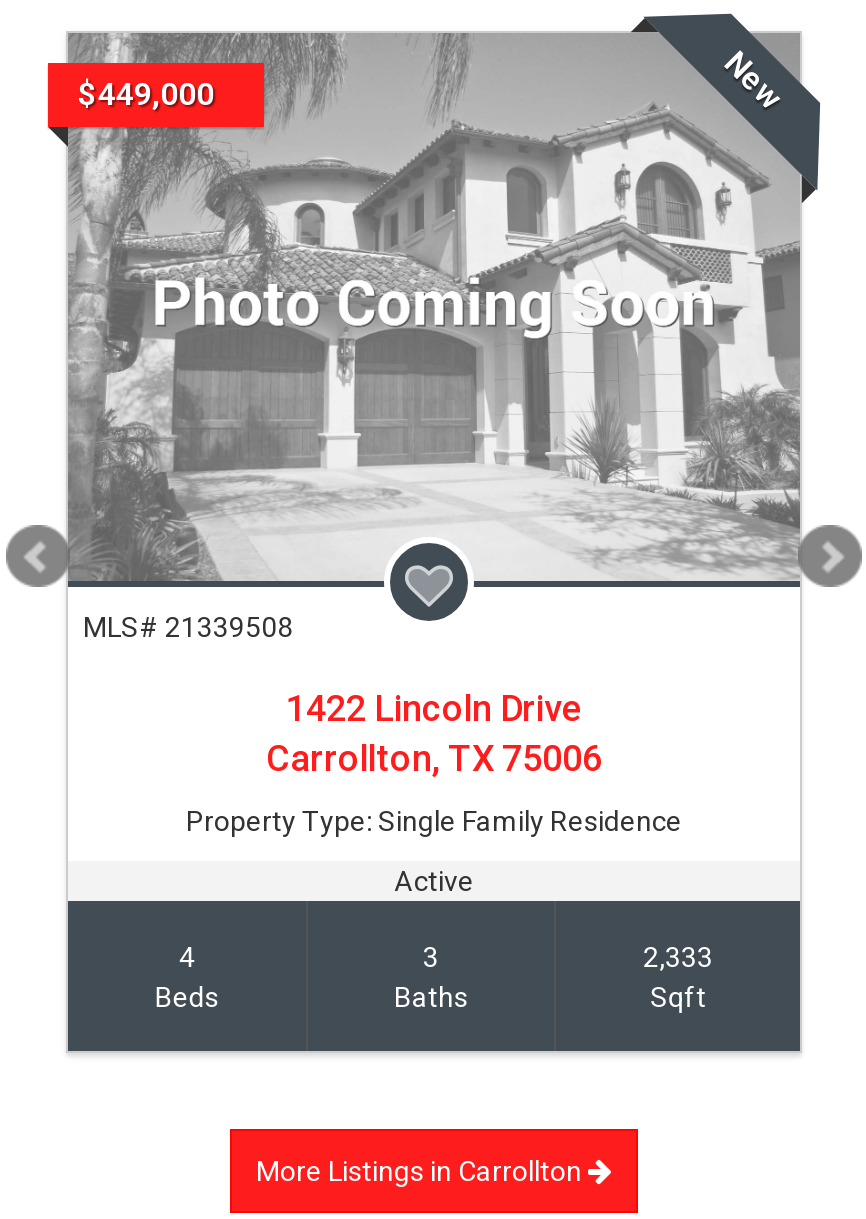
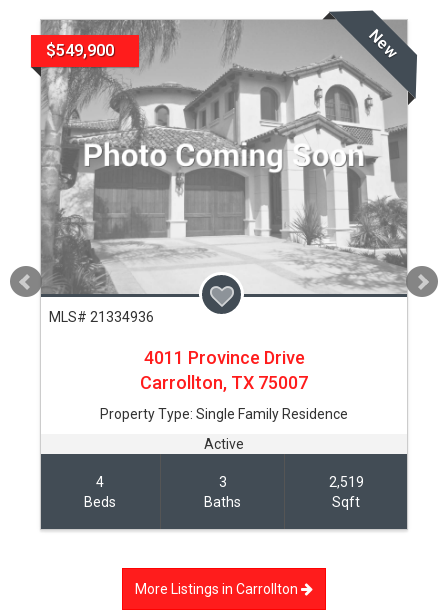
[78,75,214,113] $449,000 -> [46,41,114,60] $549,900
[83,612,293,644] MLS# 21339508 -> [48,309,153,325] MLS# 21334936
[286,688,582,730] 1422 Lincoln Drive -> [143,347,304,368] 4011 Province Drive
[266,738,602,780] Carrollton, TX 75006 -> [140,372,308,393] Carrollton, TX 75007
[643,941,713,973] 2,333 -> [329,474,364,490] 2,519

